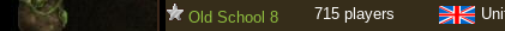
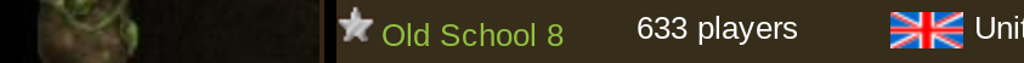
[188,5,394,26] Old School 8 715 players -> [381,10,799,53] Old School 8 633 players

